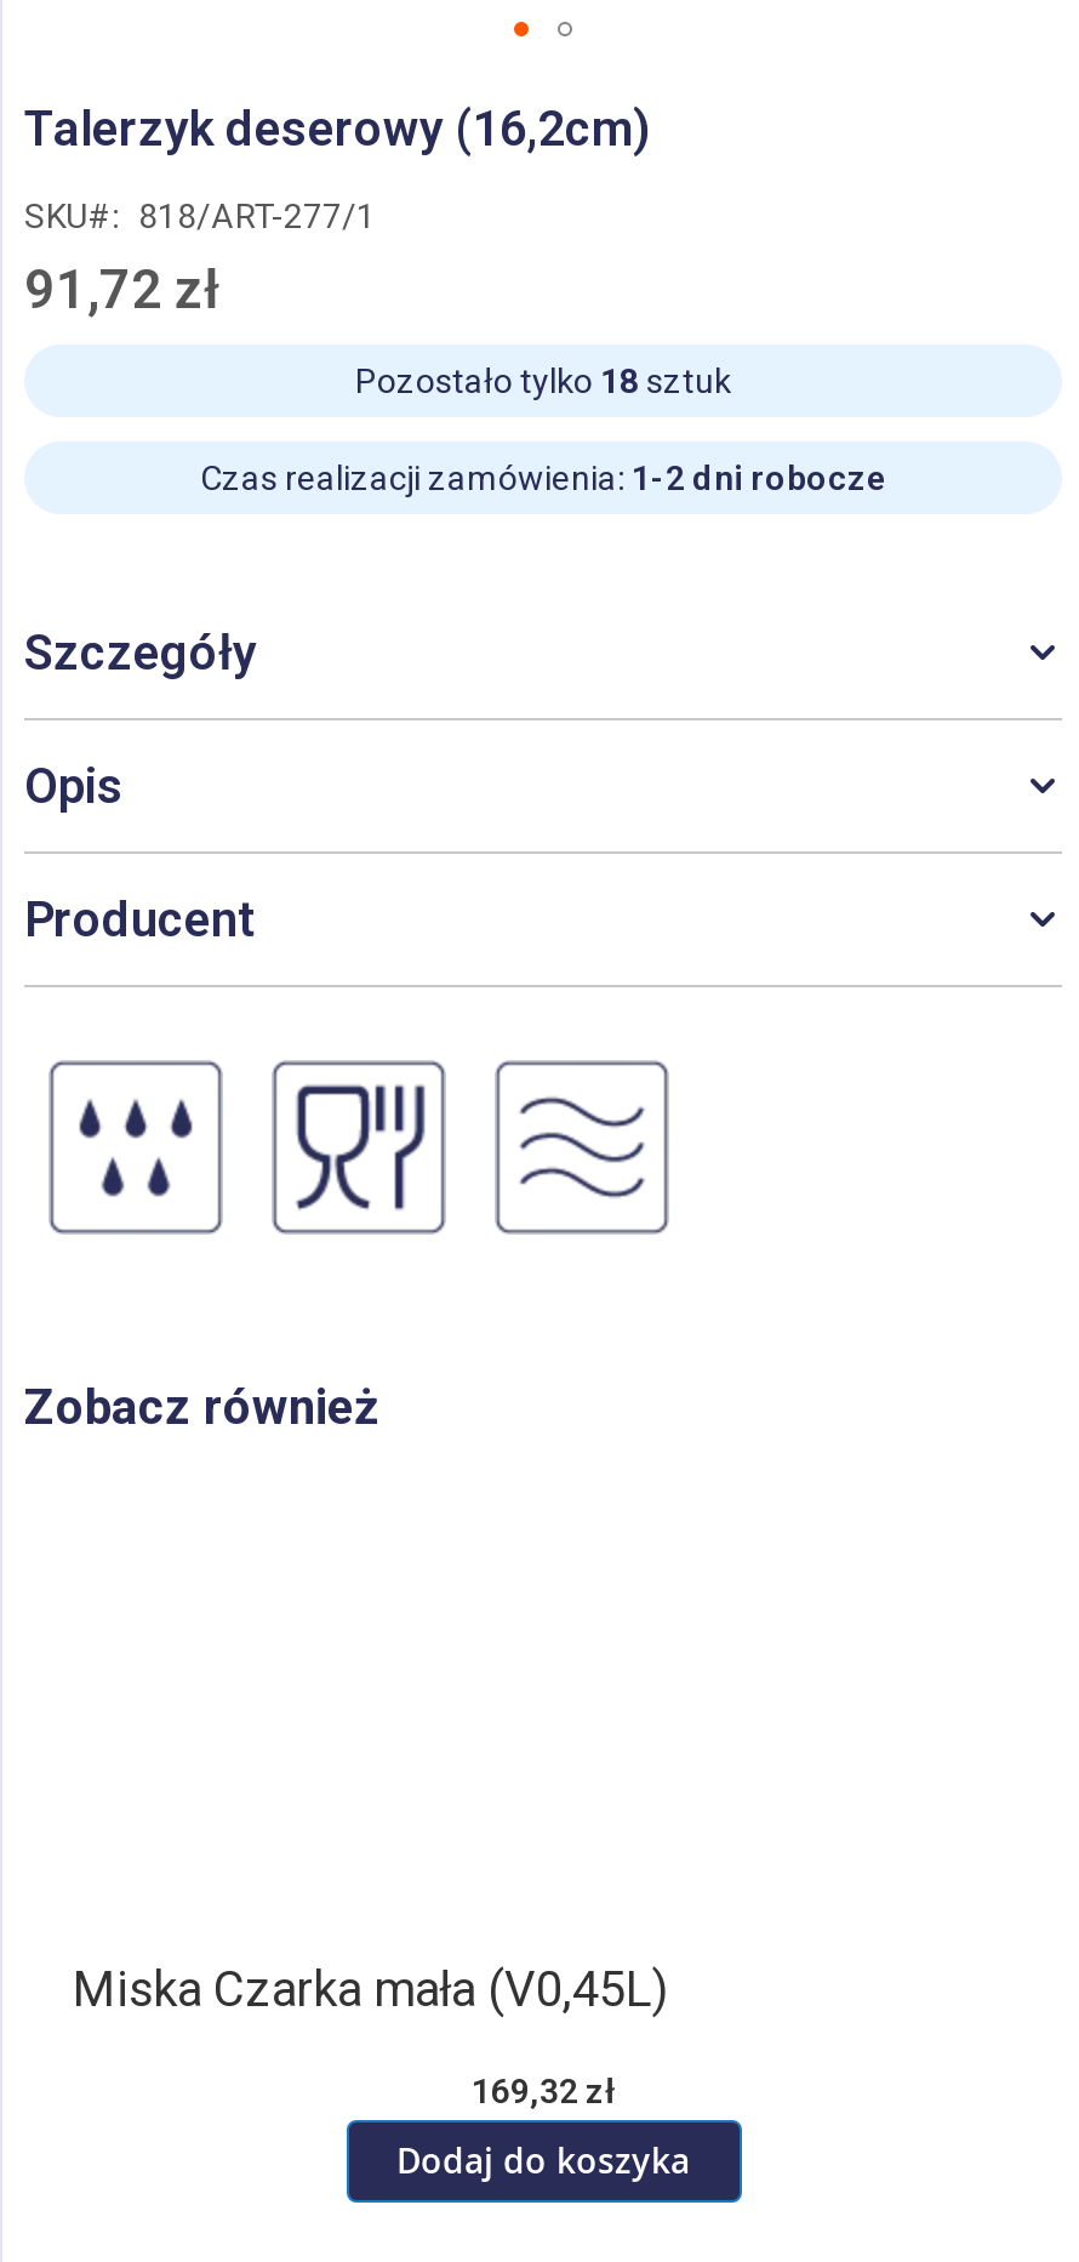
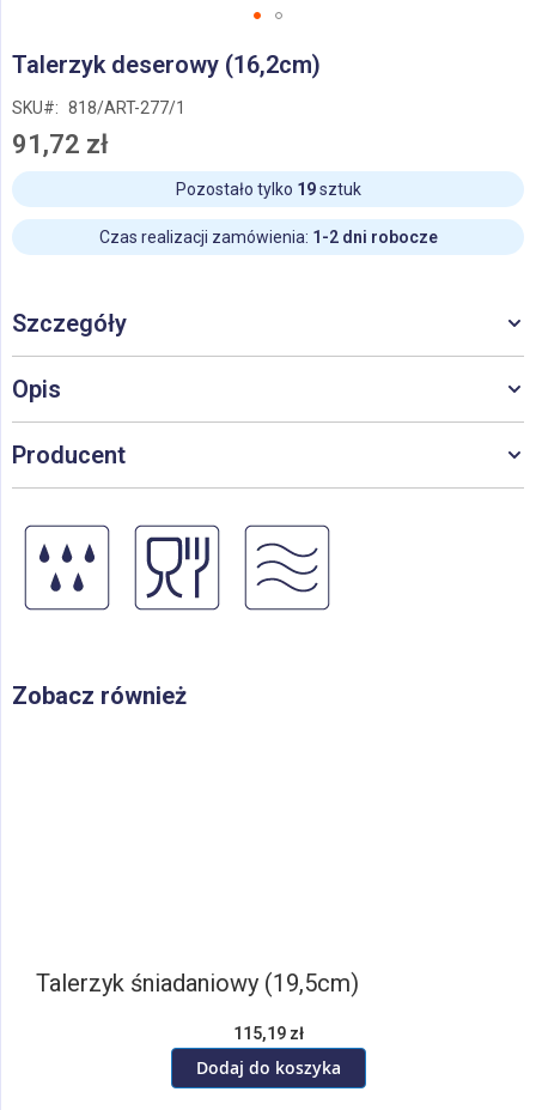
[355,361,731,400] Pozostało tylko 18 sztuk -> [175,180,361,199] Pozostało tylko 19 sztuk
[73,1960,669,2018] Miska Czarka mała (V0,45L) -> [36,969,359,997] Talerzyk śniadaniowy (19,5cm)
[472,2072,615,2110] 169,32 zł -> [233,1024,303,1043] 115,19 zł

